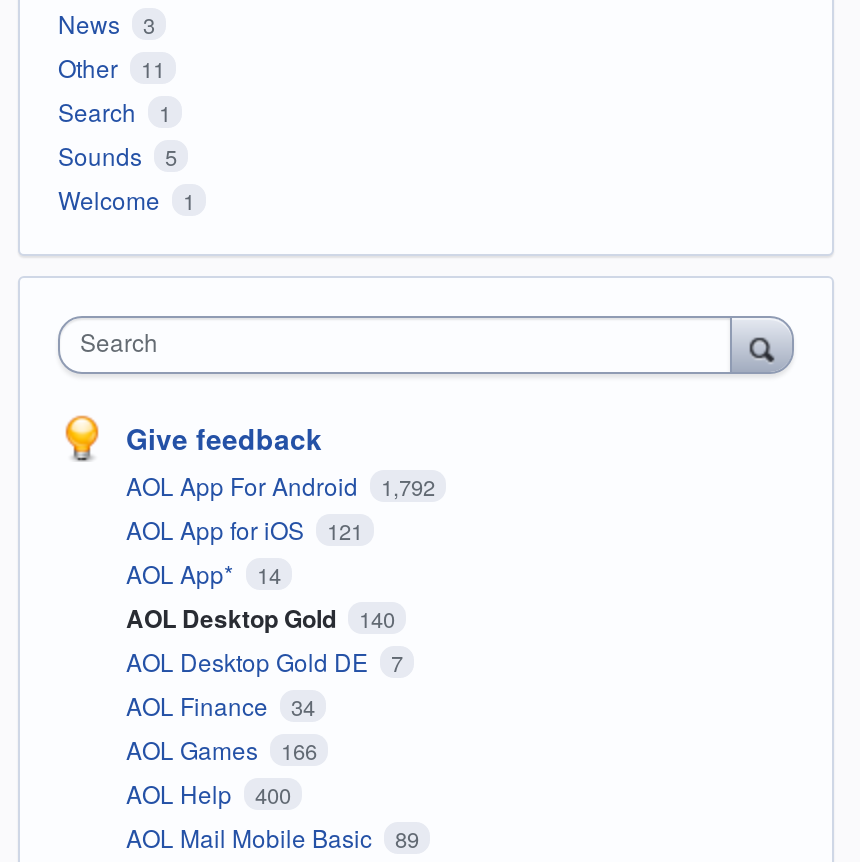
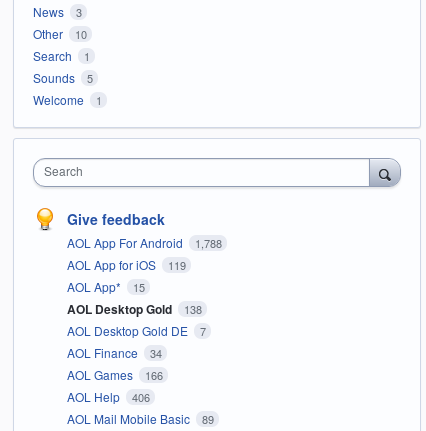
[58,51,165,85] Other 11 -> [33,25,86,42] Other 10
[126,469,435,503] AOL App For Android 1,792 -> [67,234,221,251] AOL App For Android 1,788
[126,513,363,547] AOL App for iOS 121 -> [67,256,185,273] AOL App for iOS 119
[126,557,281,591] AOL App* 14 -> [67,278,144,295] AOL App* 15
[126,601,395,637] AOL Desktop Gold 140 -> [67,300,201,318] AOL Desktop Gold 138
[126,777,291,811] AOL Help 400 -> [67,388,149,405] AOL Help 406

